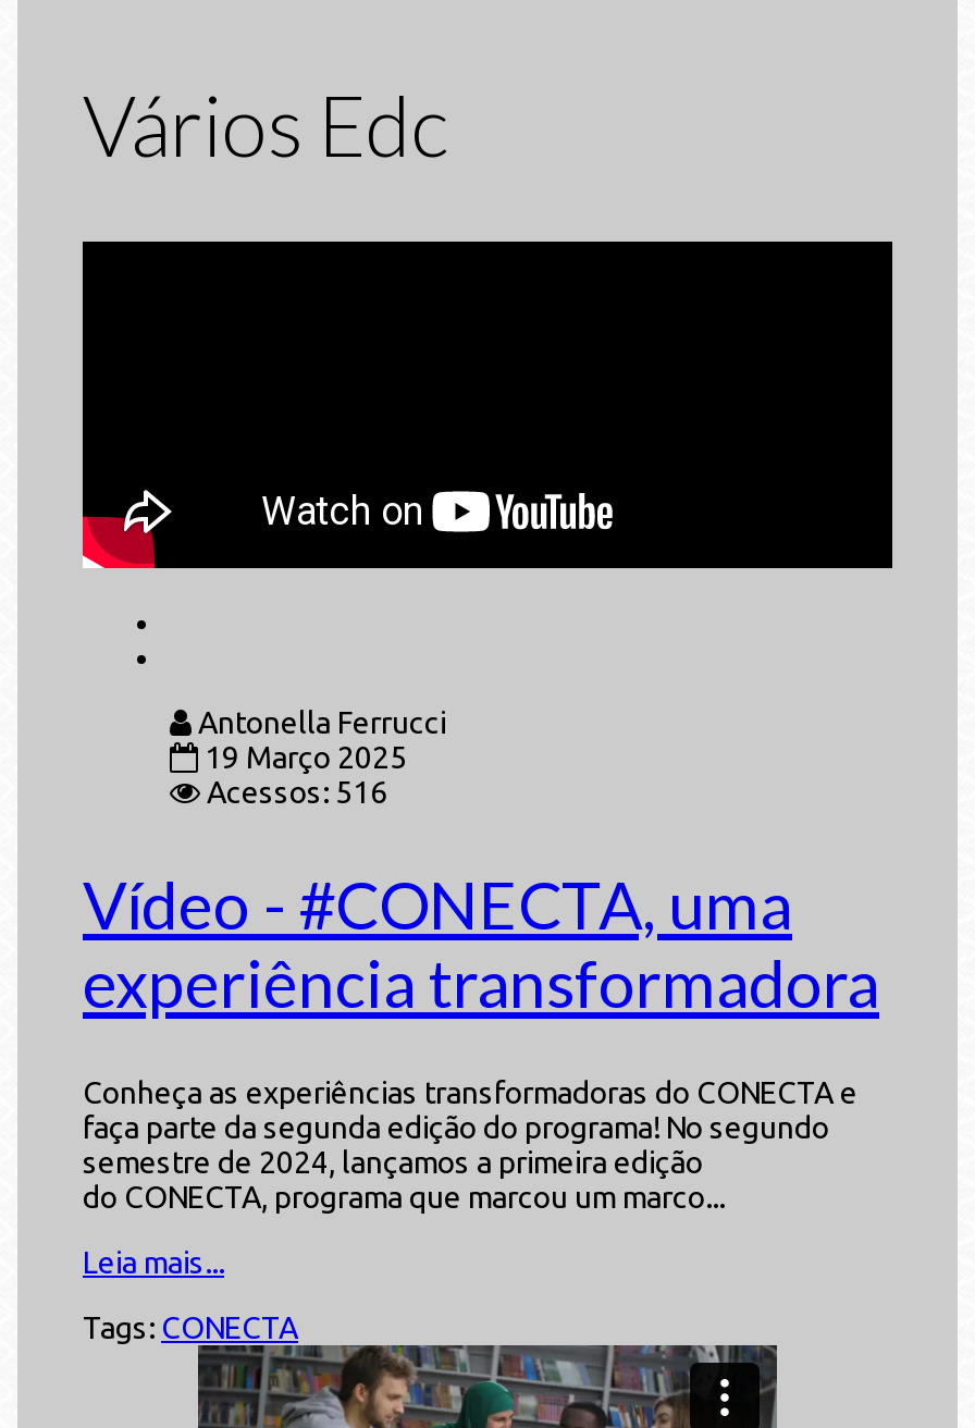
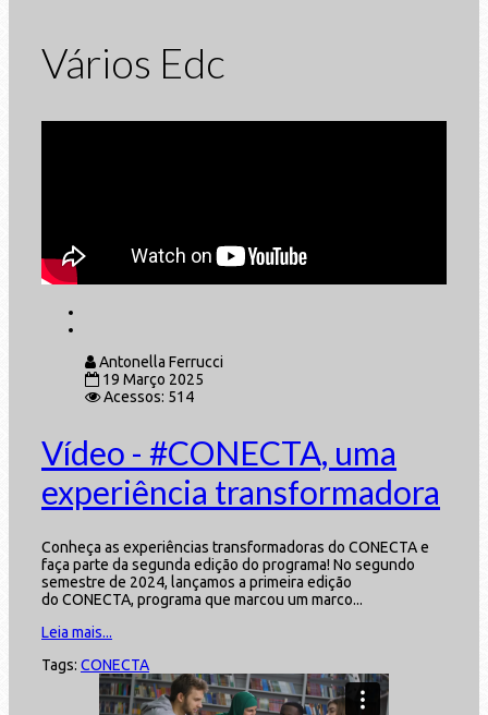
[207,775,387,810] Acessos: 516 -> [103,388,194,406] Acessos: 514

